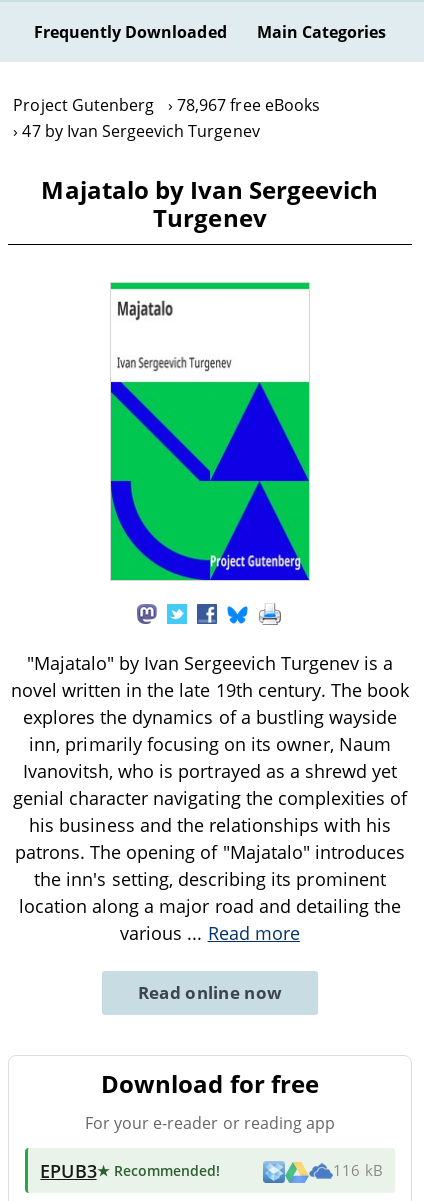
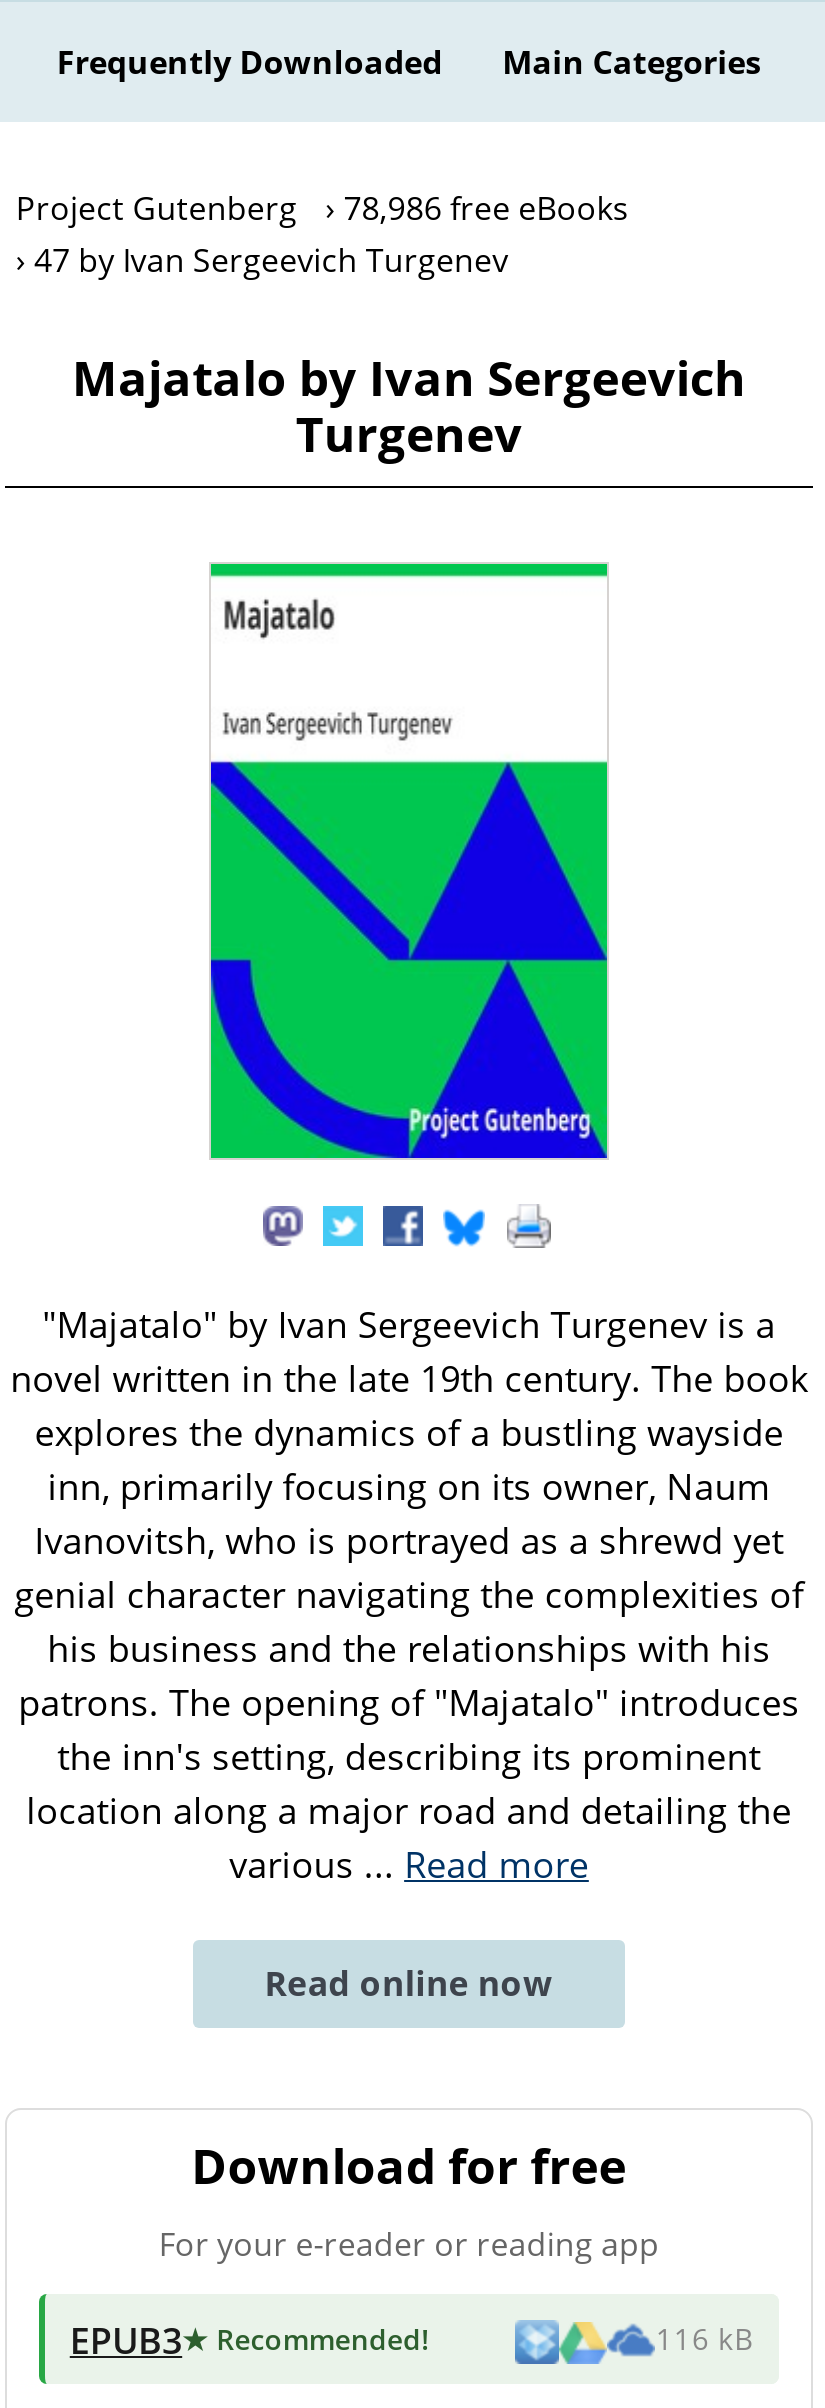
[13,94,320,116] Project Gutenberg 78,967 free eBooks -> [16,186,629,230] Project Gutenberg 78,986 free eBooks

